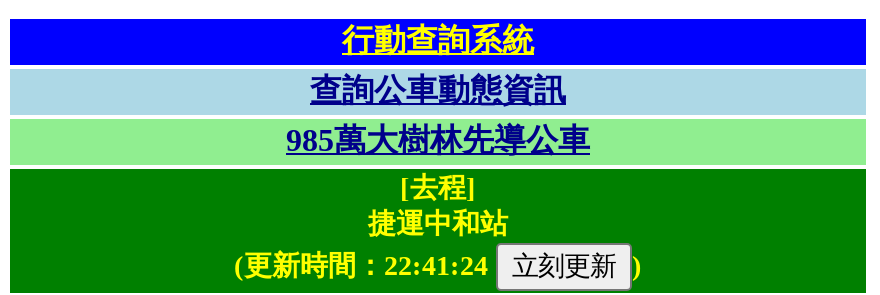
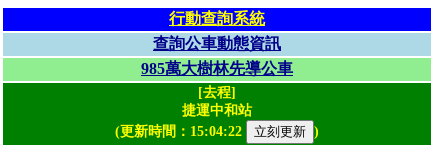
[234,251,488,281] (更新時間：22:41:24 -> [115,124,242,139] (更新時間：15:04:22

